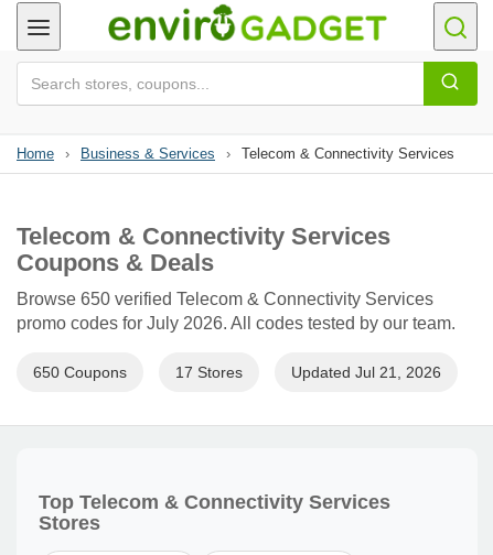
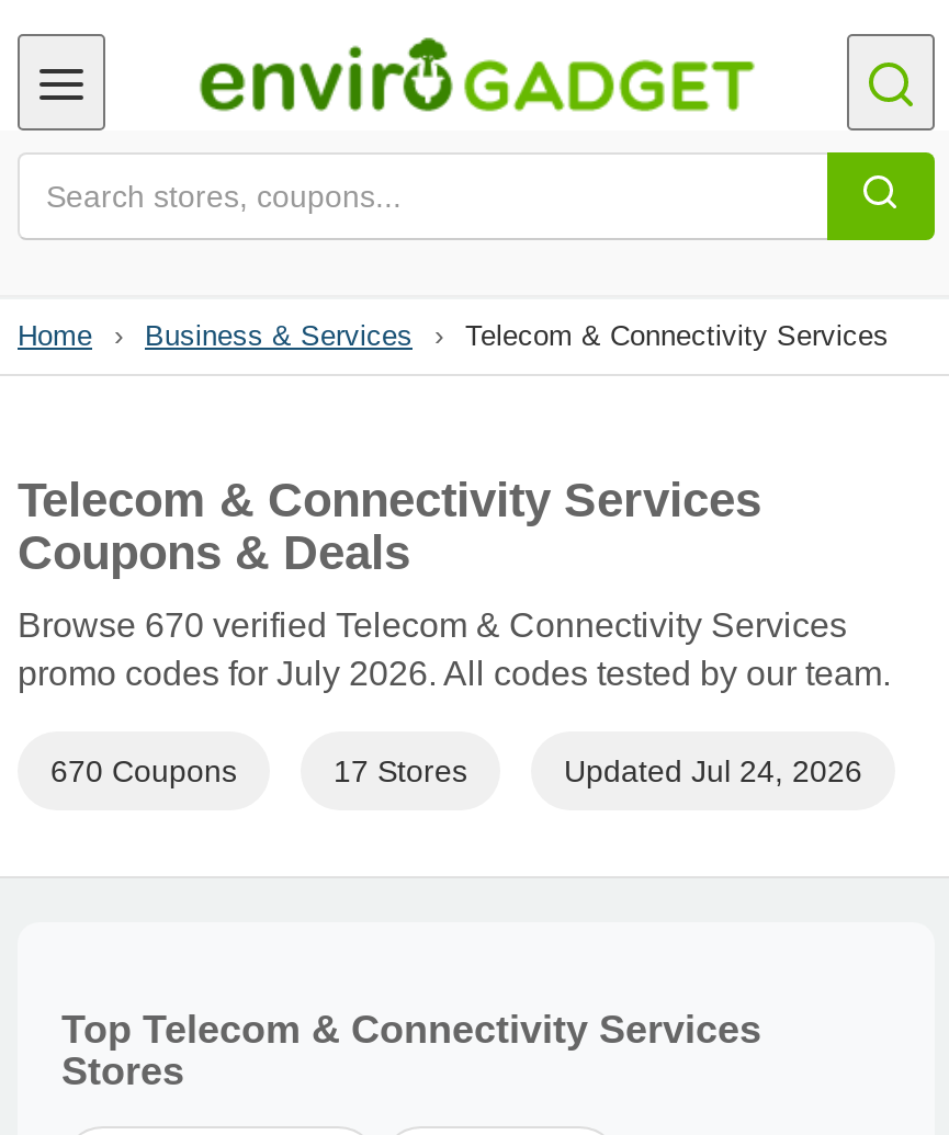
[17,290,433,308] Browse 650 verified Telecom & Connectivity Services -> [18,606,847,644] Browse 670 verified Telecom & Connectivity Services
[33,363,127,381] 650 Coupons -> [50,753,237,788] 670 Coupons
[291,363,441,381] Updated Jul 21, 2026 -> [564,753,862,788] Updated Jul 24, 2026

